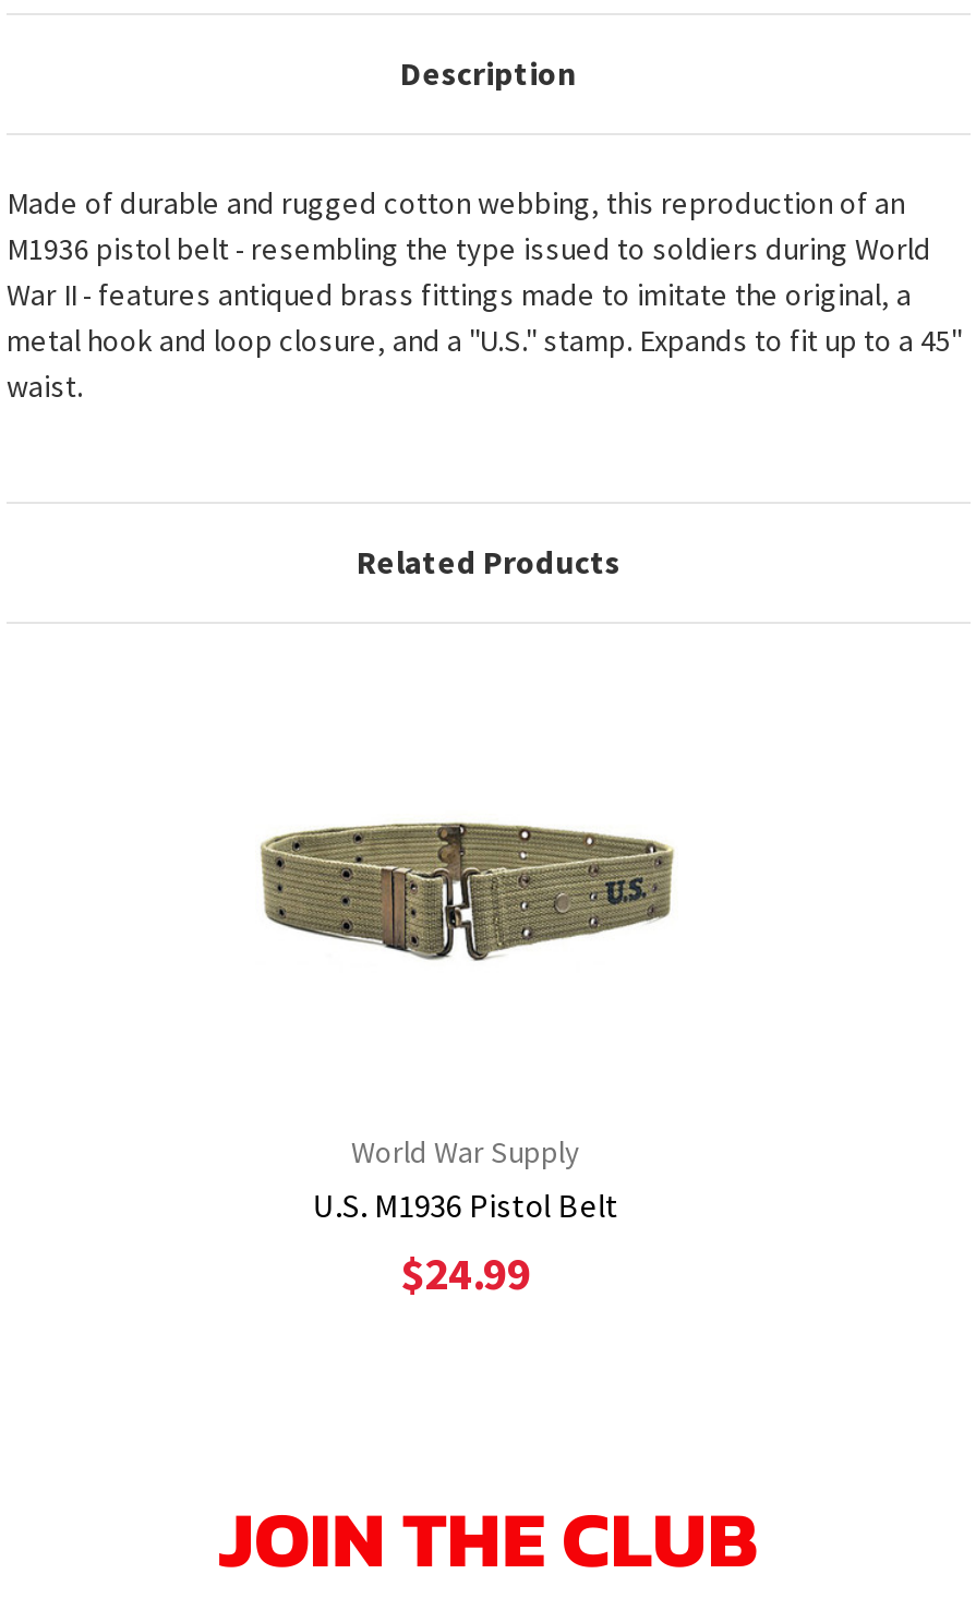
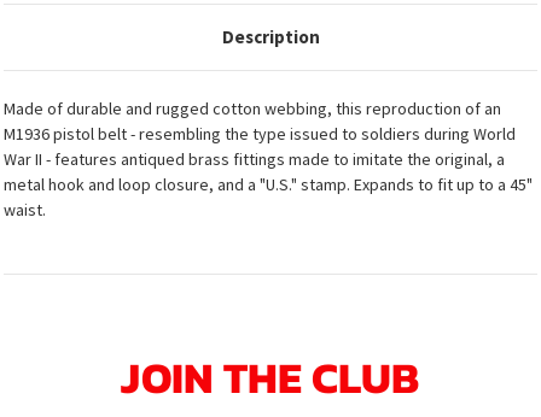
[357,542,620,583] Related Products -> none
[260,820,676,962] [image] -> none
[312,1133,619,1303] World War Supply | U.S. M1936 Pistol Belt | $24.99 -> none

